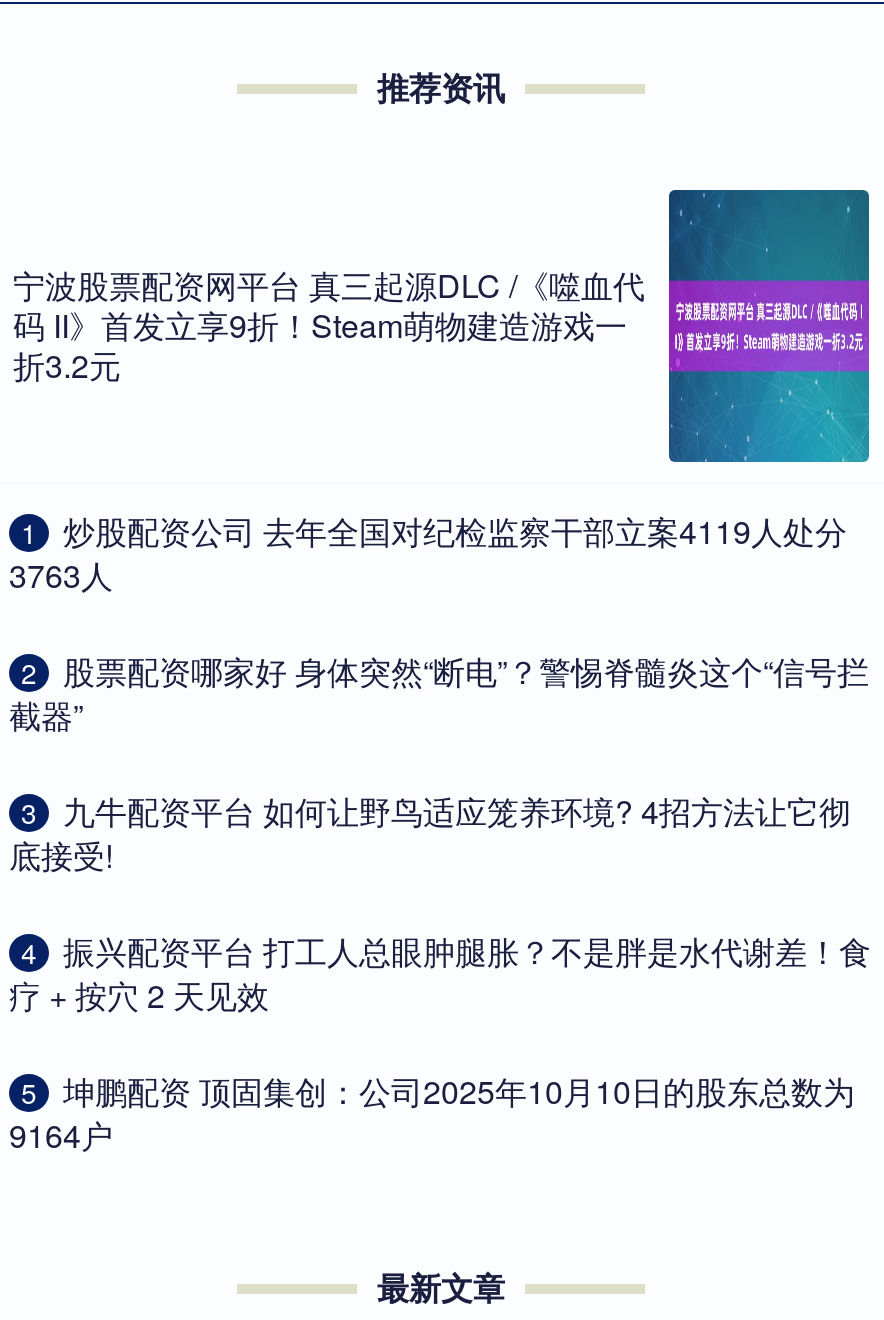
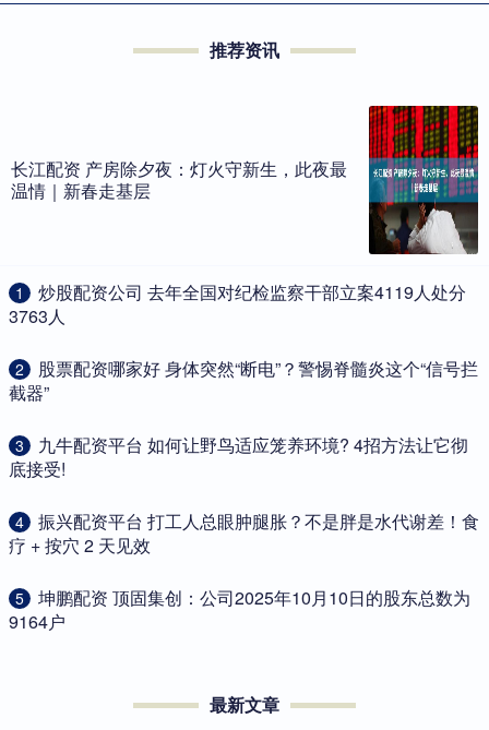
[13,188,871,464] [image] | 宁波股票配资网平台 真三起源DLC /《噬血代 | 码 II》首发立享9折！Steam萌物建造游戏一 | 折3.2元 -> [11,105,479,255] [image] | 长江配资 产房除夕夜：灯火守新生，此夜最 | 温情｜新春走基层

